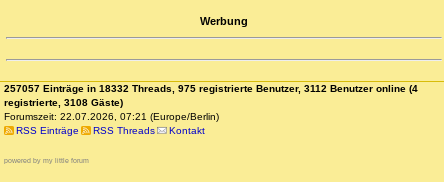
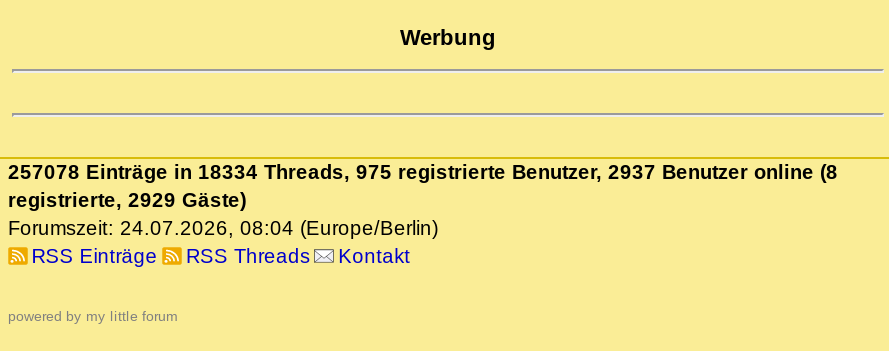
[4,83,418,94] 257057 Einträge in 18332 Threads, 975 registrierte Benutzer, 3112 Benutzer online (4 -> [8,161,838,183] 257078 Einträge in 18334 Threads, 975 registrierte Benutzer, 2937 Benutzer online (8
[4,97,123,108] registrierte, 3108 Gäste) -> [8,189,246,211] registrierte, 2929 Gäste)
[4,111,219,122] Forumszeit: 22.07.2026, 07:21 (Europe/Berlin) -> [8,217,438,239] Forumszeit: 24.07.2026, 08:04 (Europe/Berlin)

